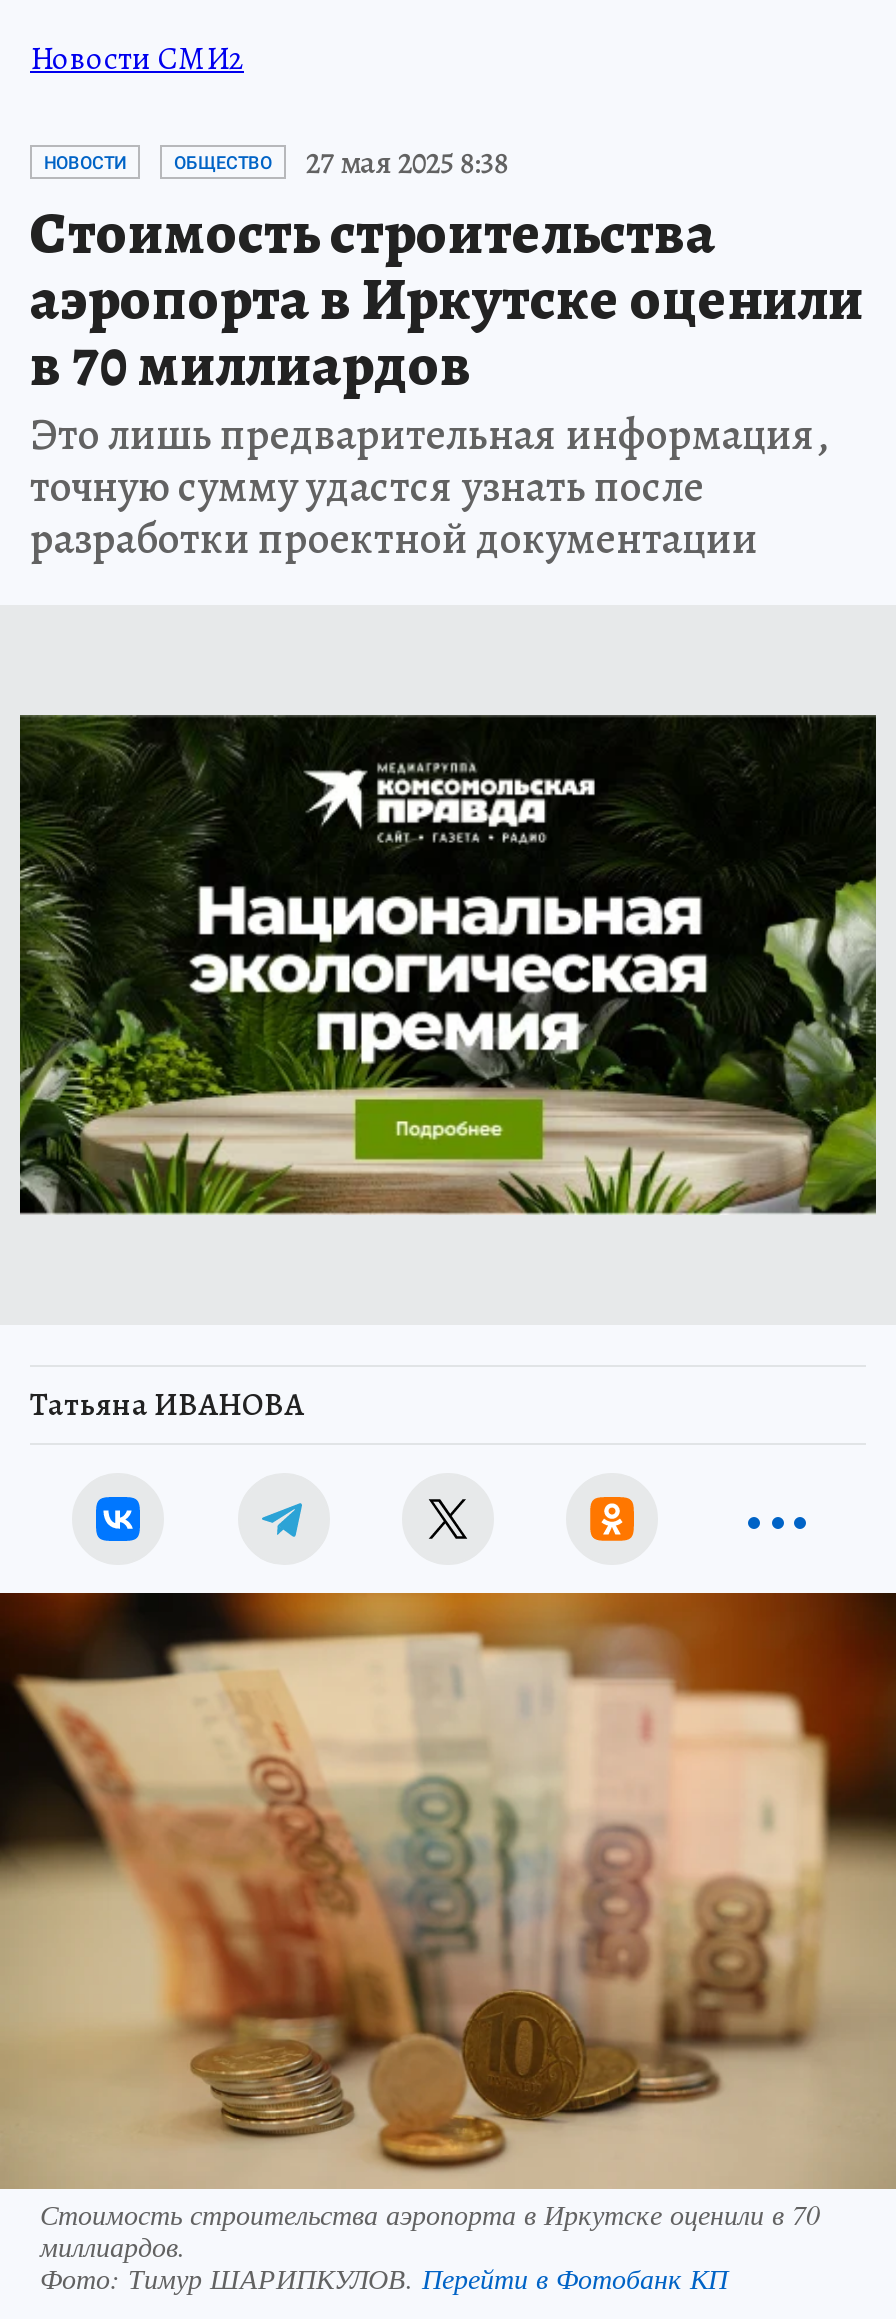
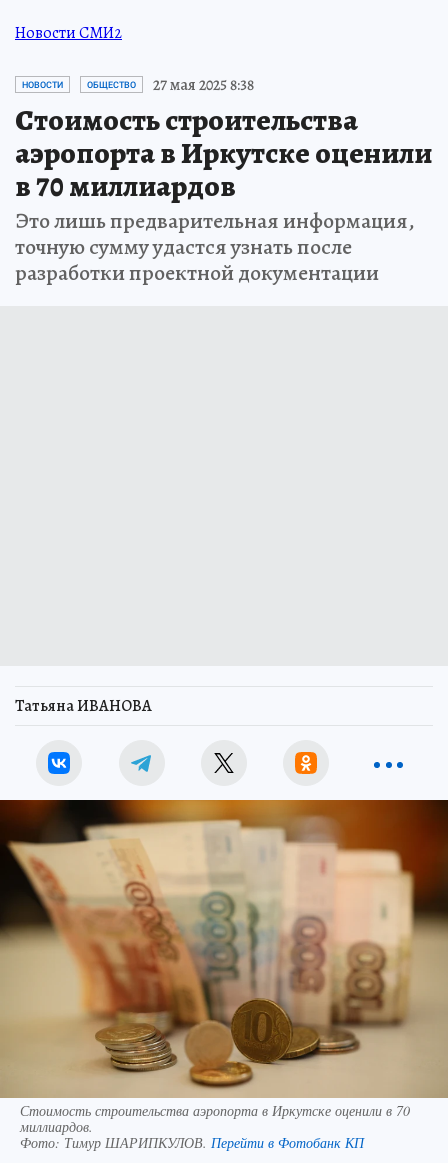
[18,713,878,1217] [image] -> none

